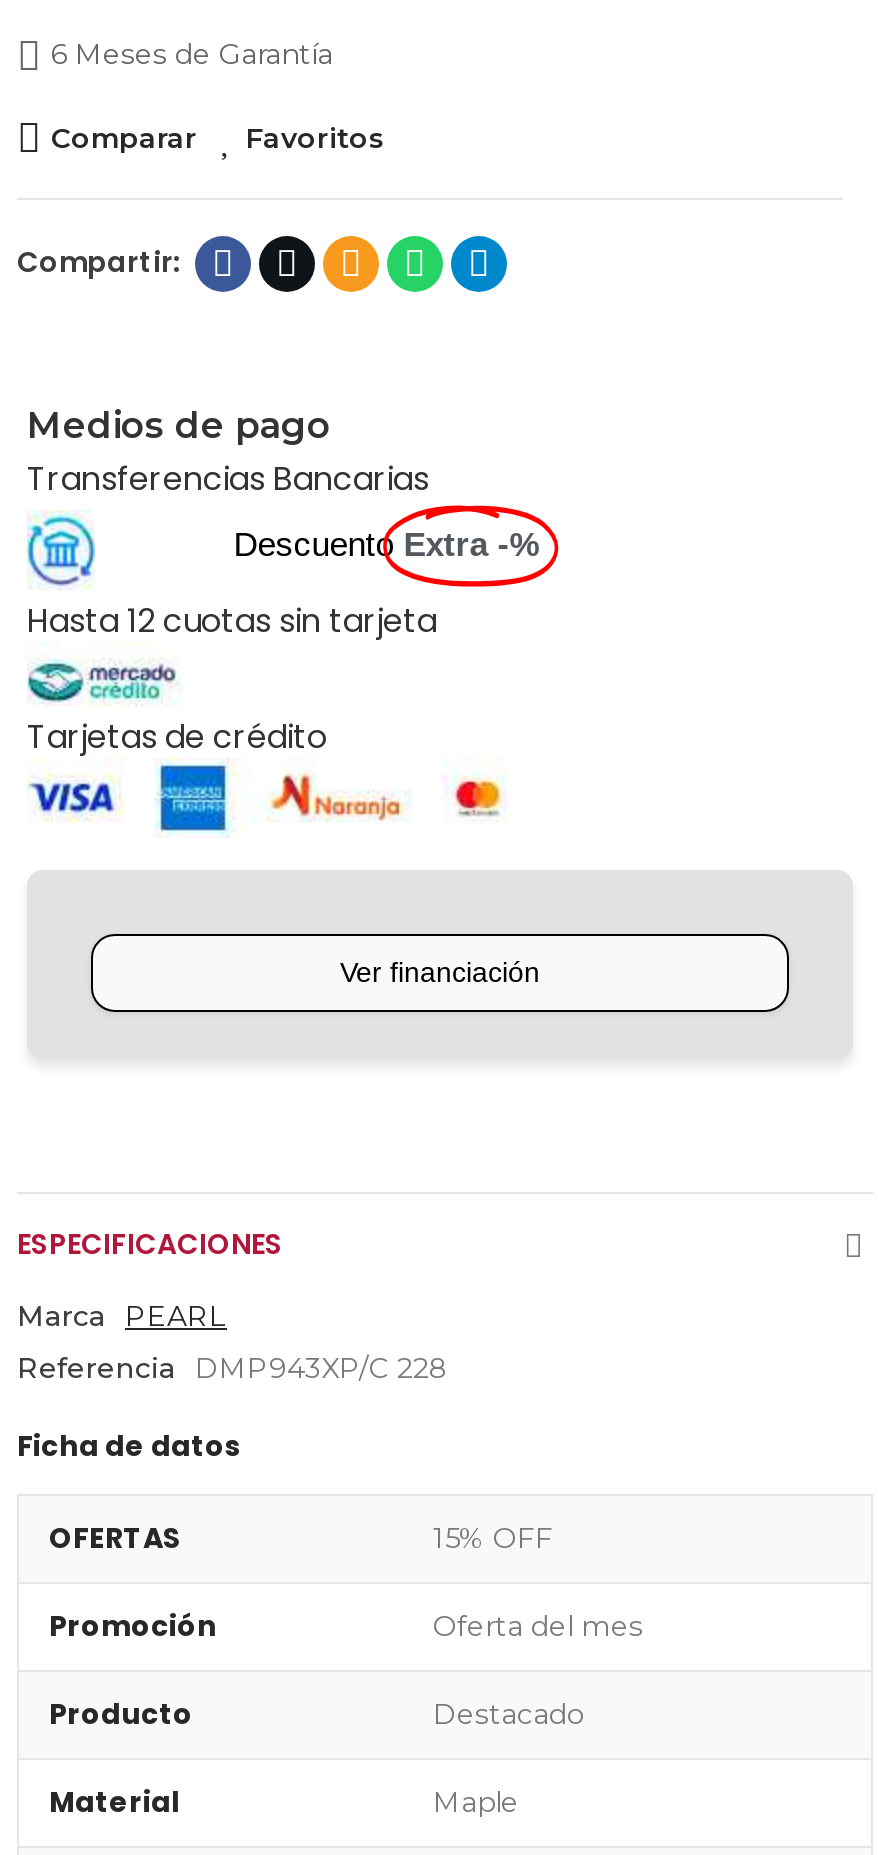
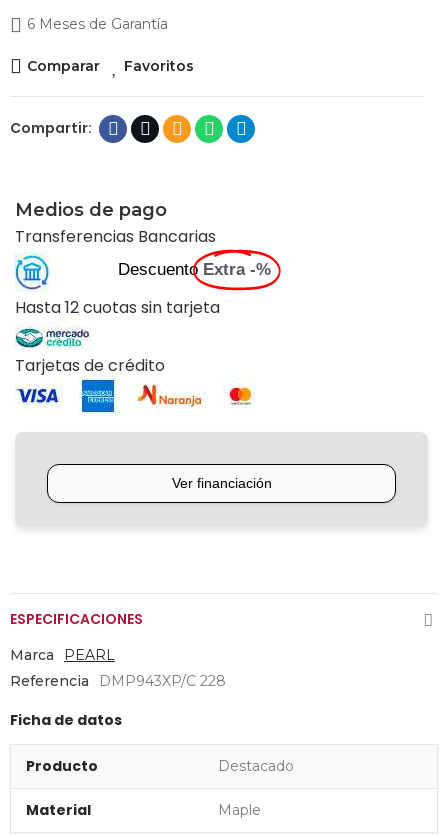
[49,1518,643,1646] OFERTAS | 15% OFF | Promoción | Oferta del mes -> none

